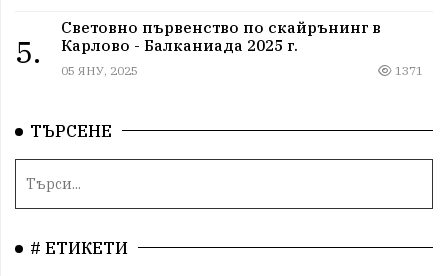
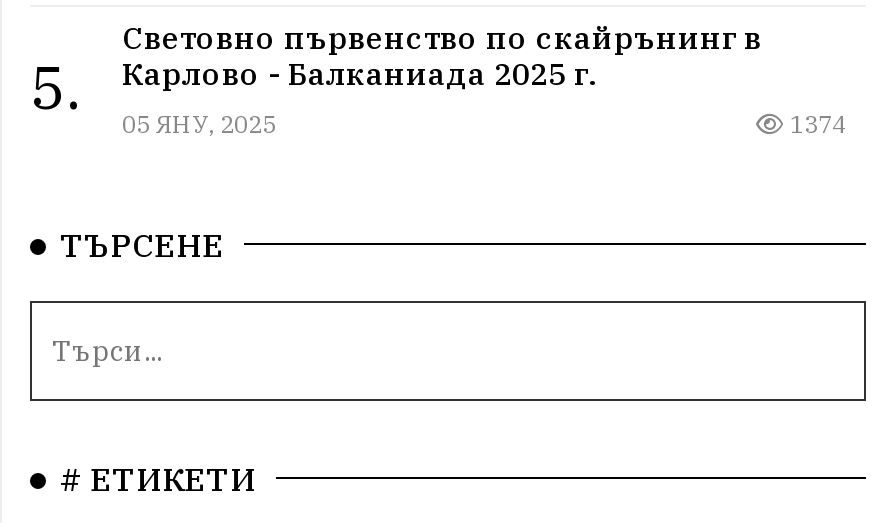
[392,63,423,78] 1371 -> [784,109,846,139] 1374

